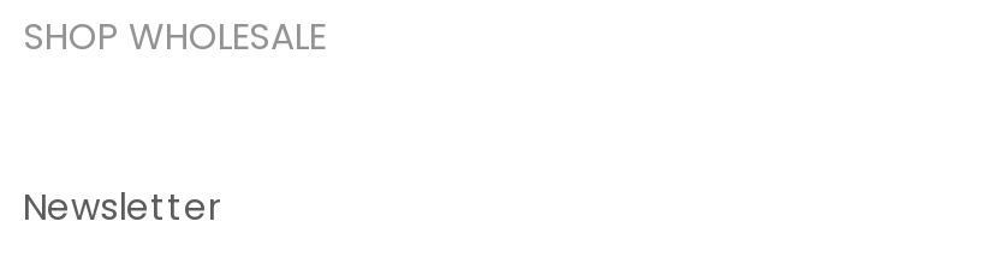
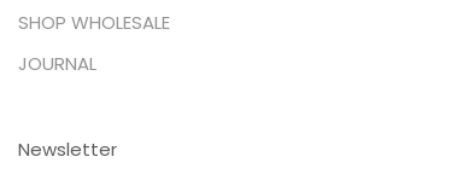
none -> [18,51,96,76] JOURNAL

